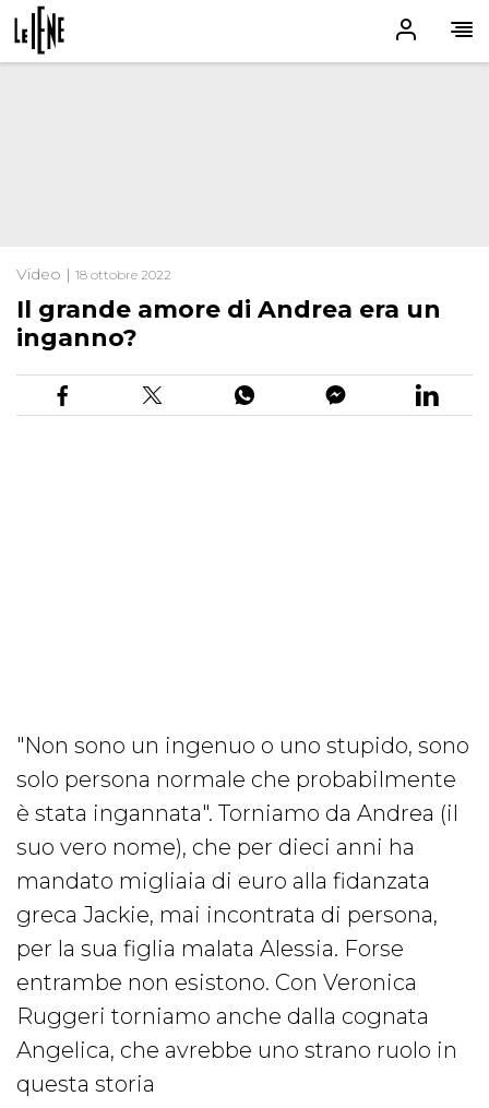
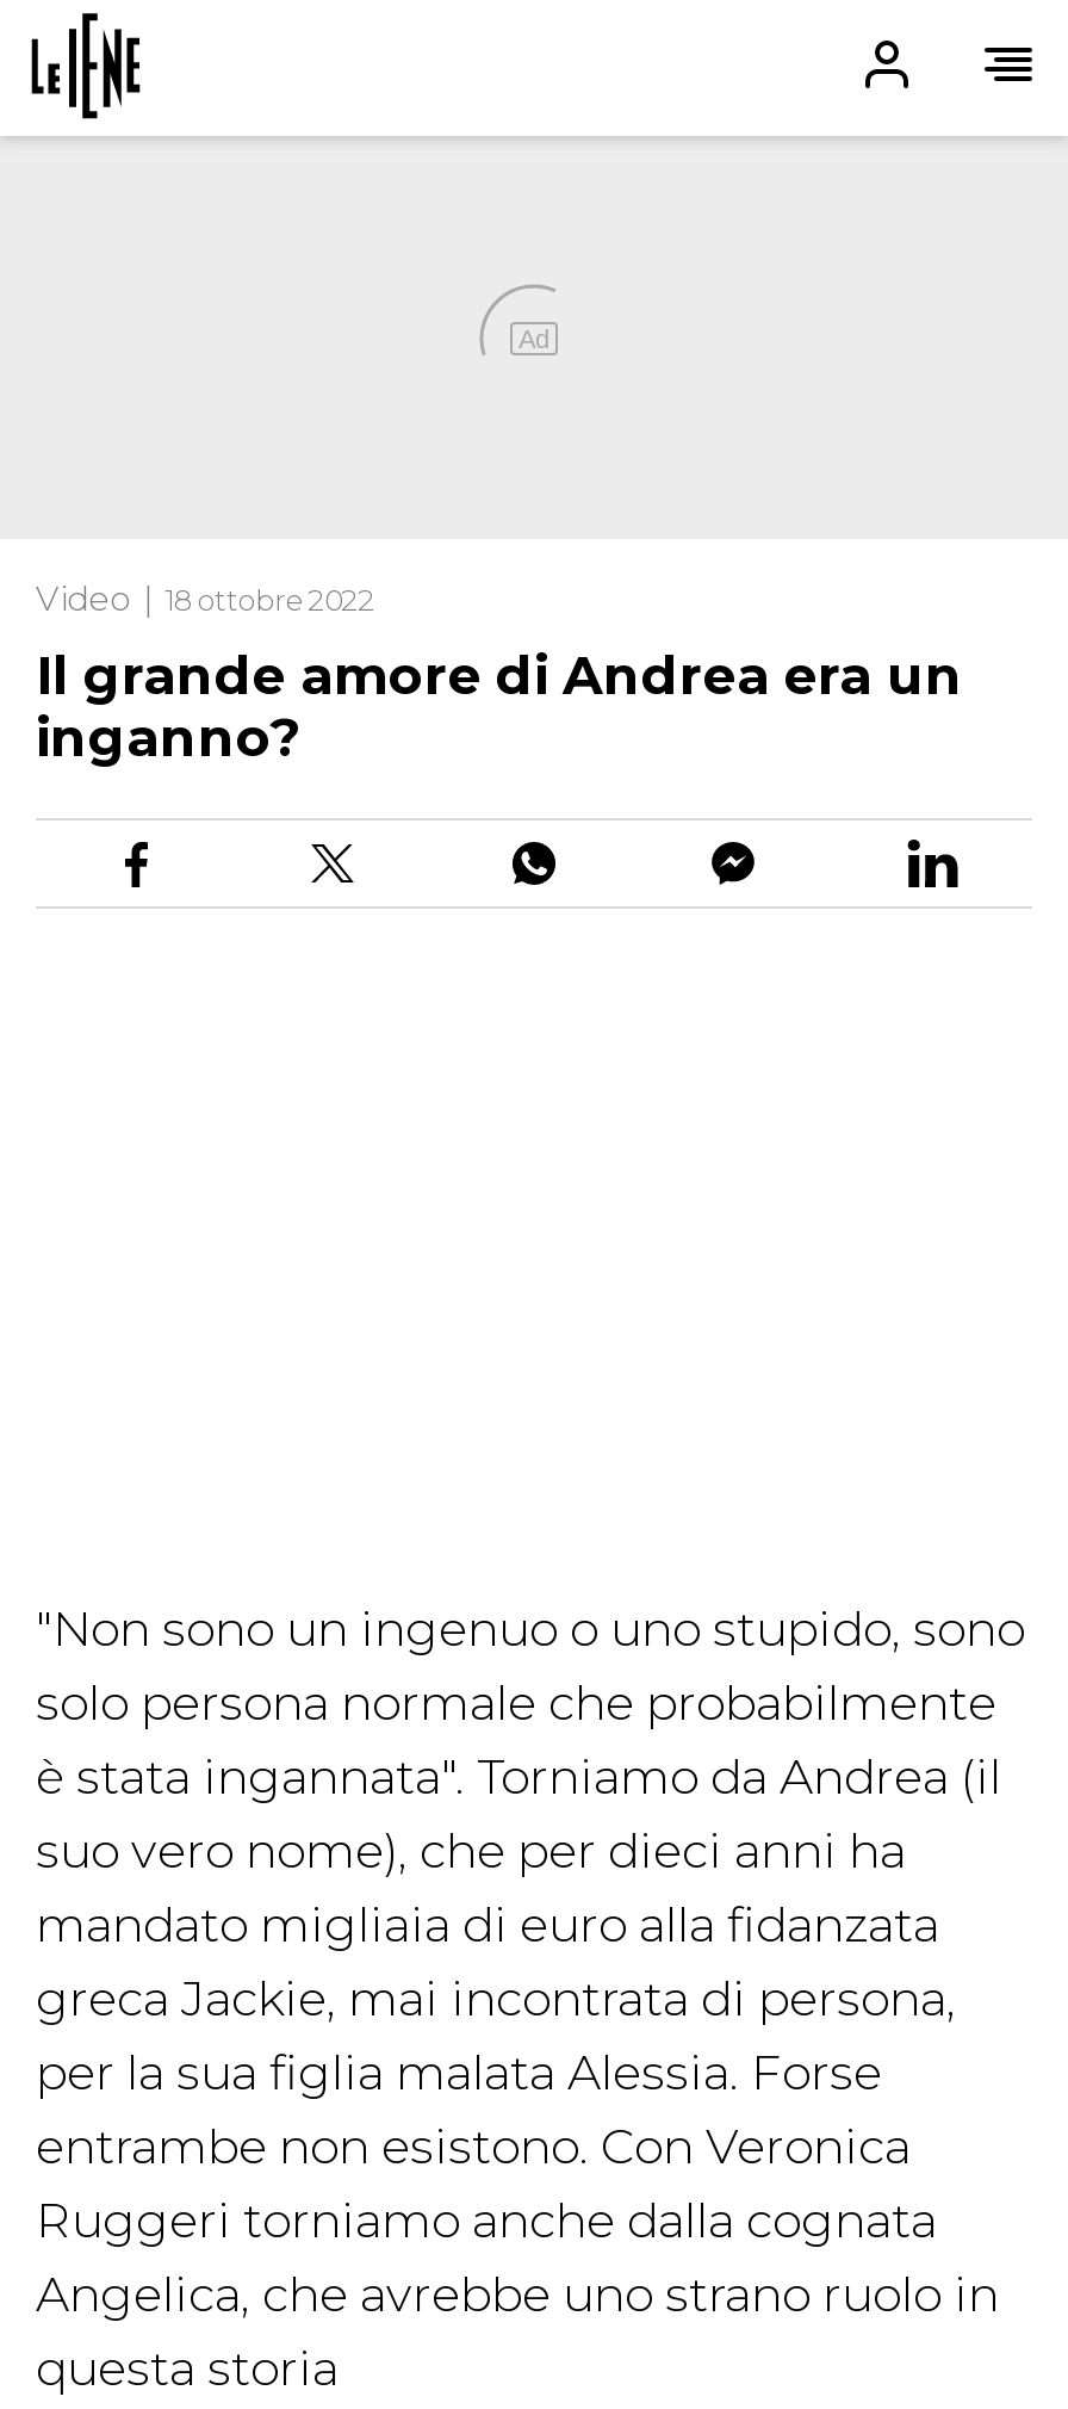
none -> [519,324,549,352] Ad

